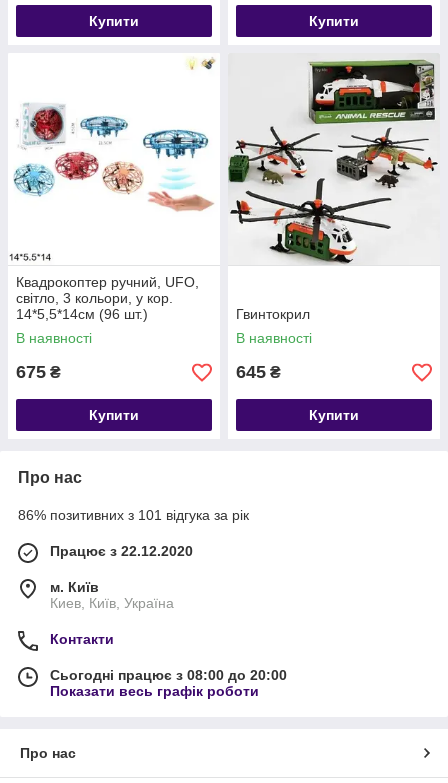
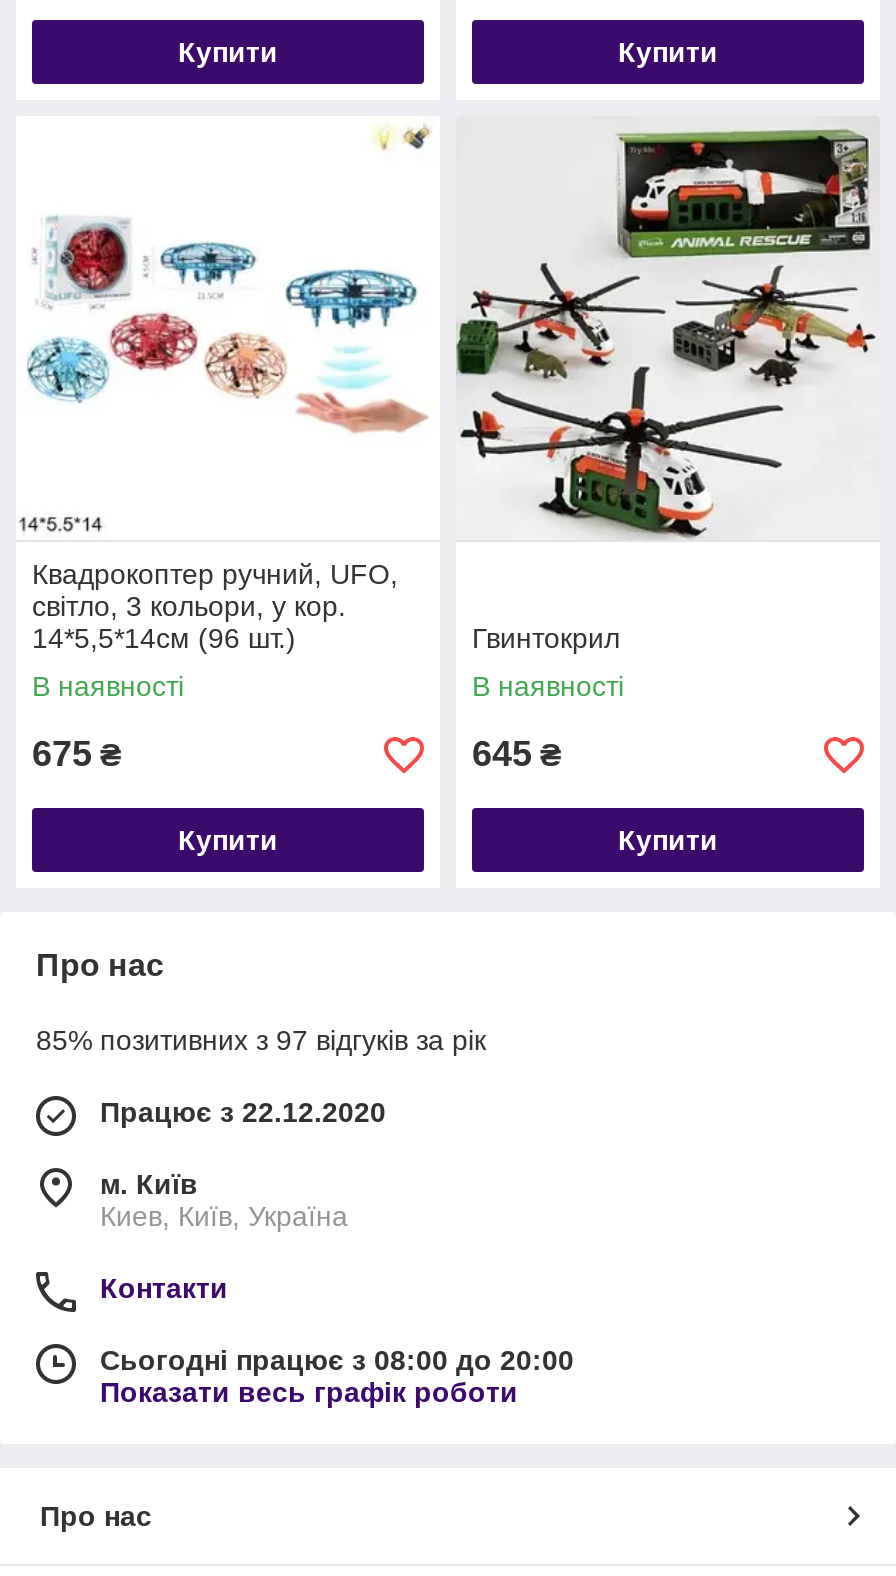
[18,507,249,523] 86% позитивних з 101 відгука за рік -> [36,1024,486,1056] 85% позитивних з 97 відгуків за рік

